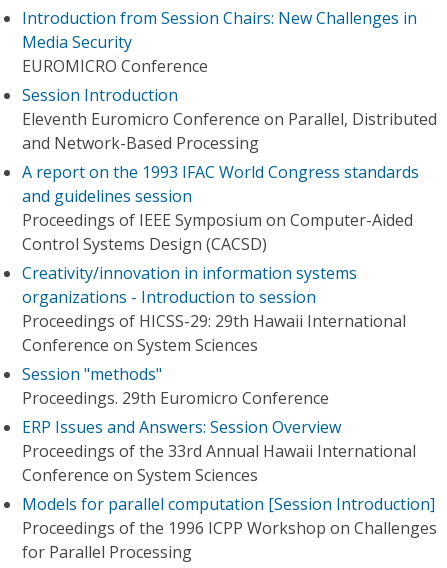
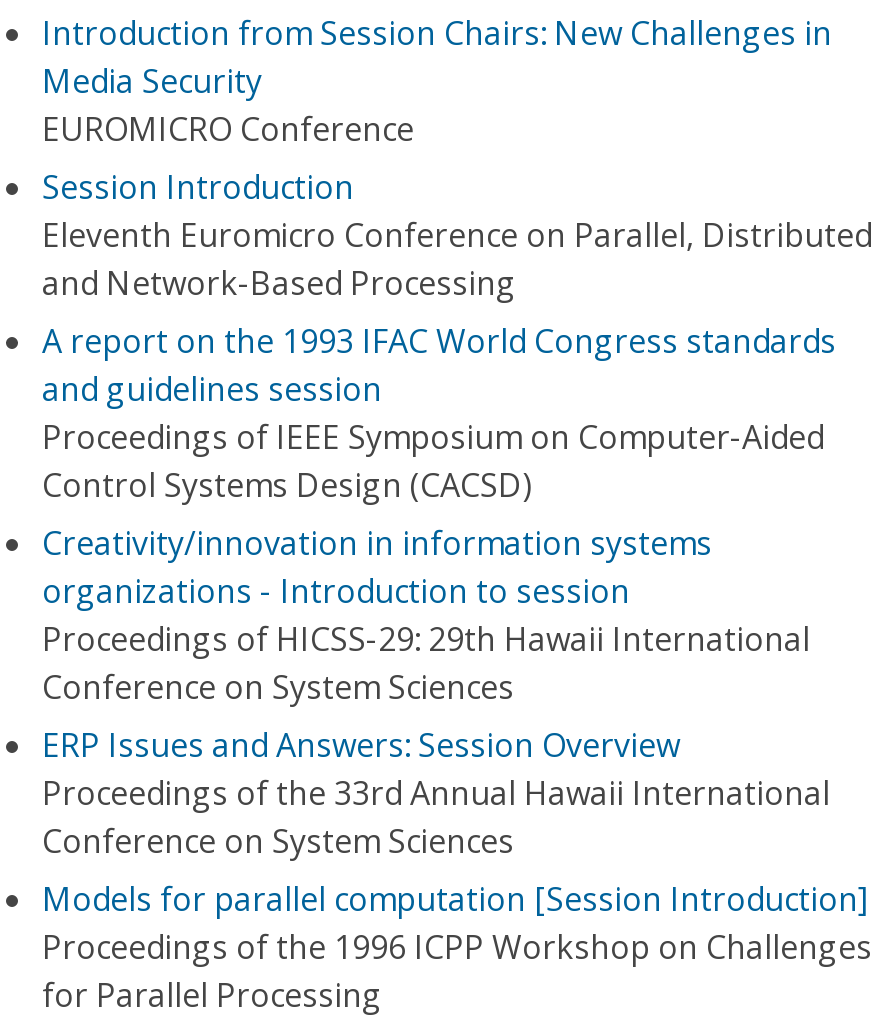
[22,363,329,409] Session "methods" | Proceedings. 29th Euromicro Conference -> none

